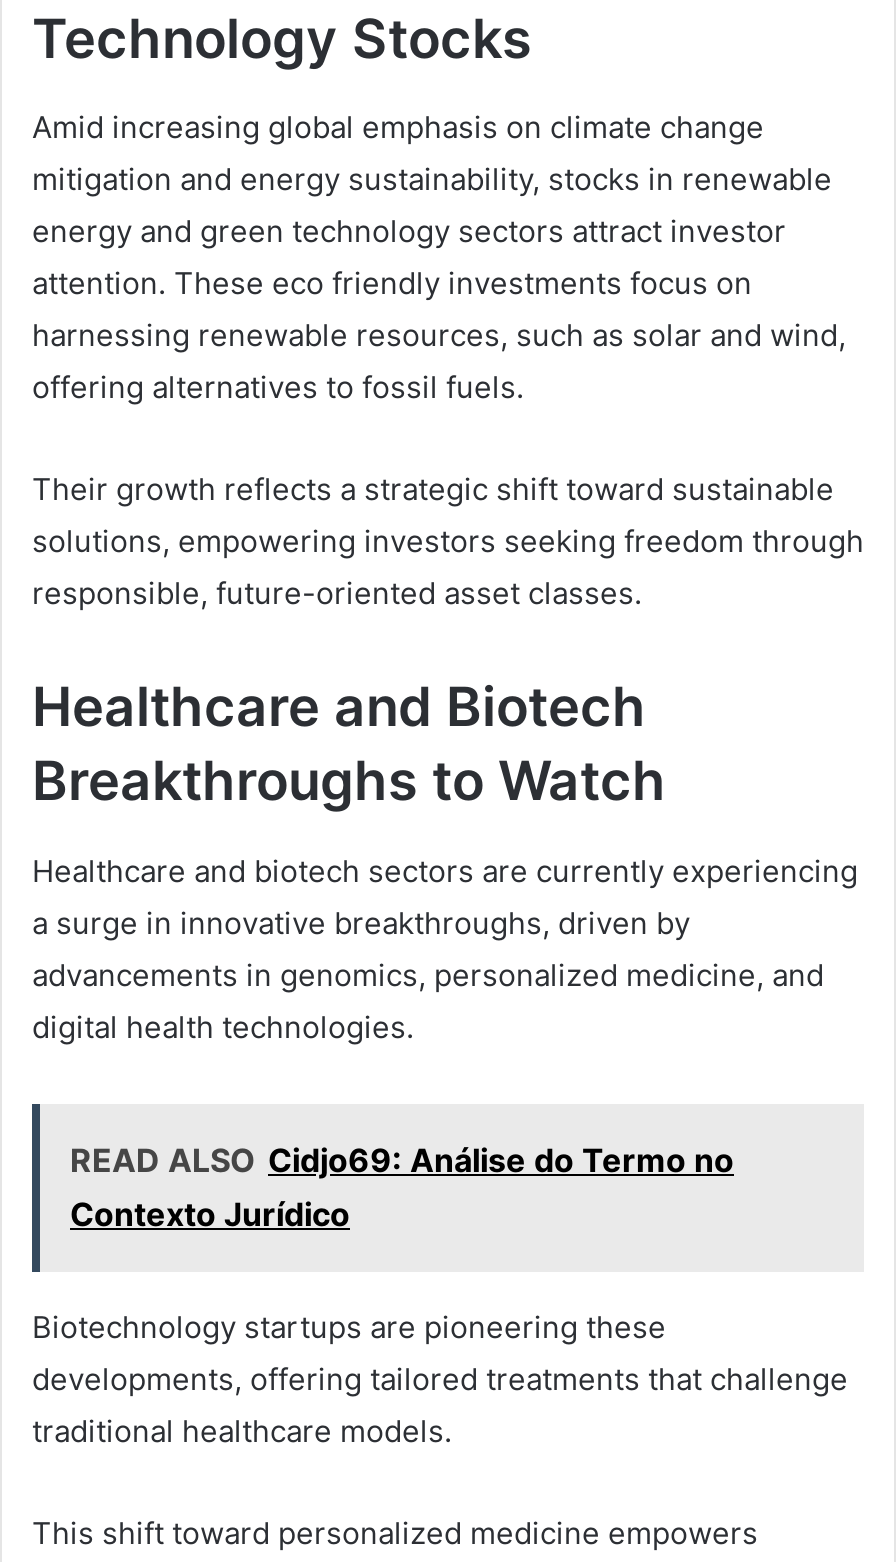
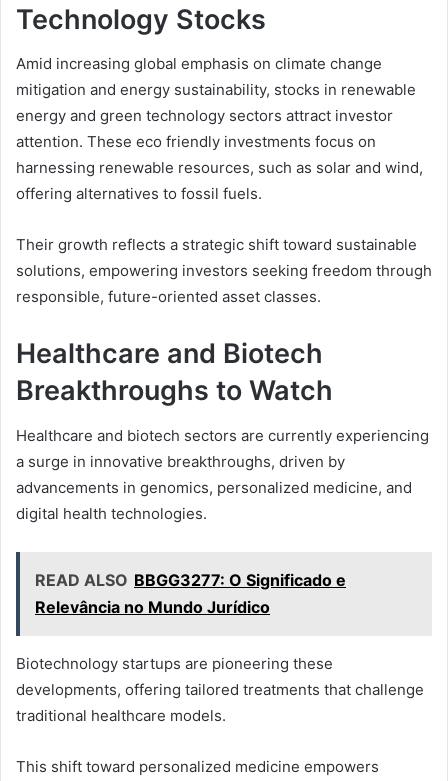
[70,1140,734,1234] READ ALSO Cidjo69: Análise do Termo no | Contexto Jurídico -> [35,570,346,617] READ ALSO BBGG3277: O Significado e | Relevância no Mundo Jurídico

